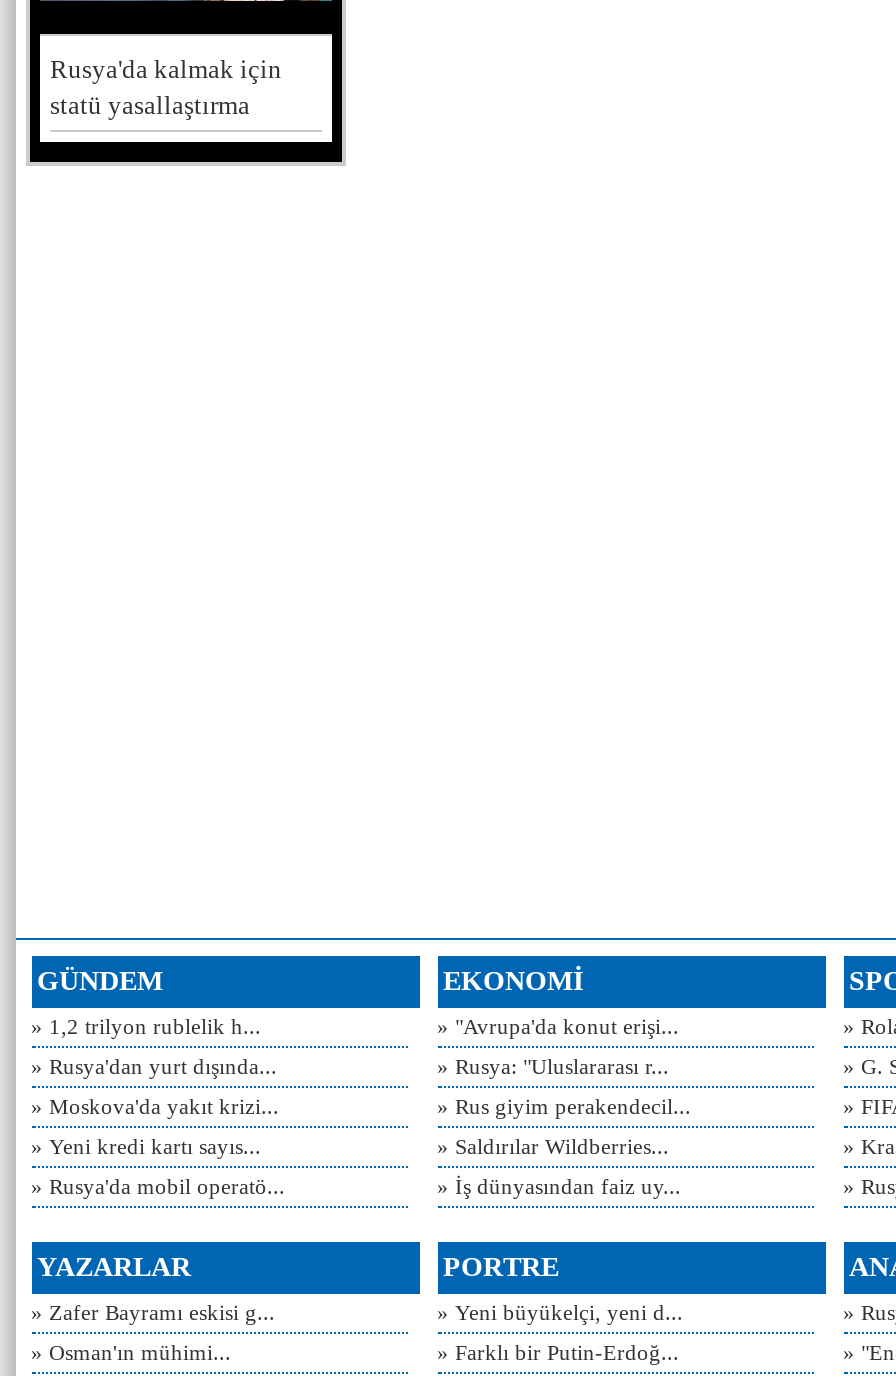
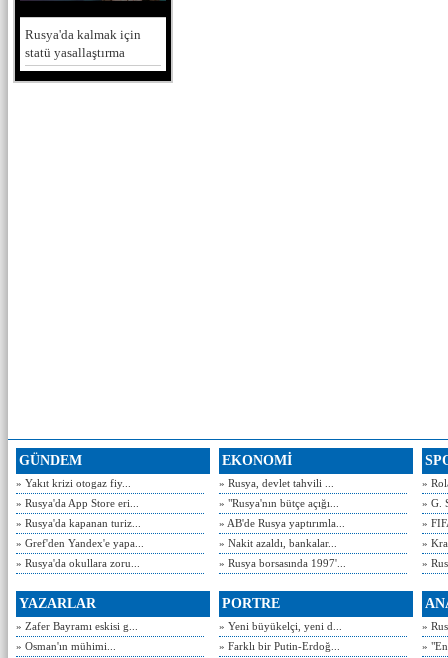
[31,1015,261,1039] » 1,2 trilyon rublelik h... -> [15,477,130,489] » Yakıt krizi otogaz fiy...
[437,1015,679,1039] » "Avrupa'da konut erişi... -> [218,477,333,489] » Rusya, devlet tahvili ...
[31,1055,277,1079] » Rusya'dan yurt dışında... -> [15,497,138,509] » Rusya'da App Store eri...
[437,1055,669,1079] » Rusya: "Uluslararası r... -> [218,497,338,509] » "Rusya'nın bütçe açığı...
[31,1095,279,1119] » Moskova'da yakıt krizi... -> [15,517,140,529] » Rusya'da kapanan turiz...
[437,1095,691,1119] » Rus giyim perakendecil... -> [218,517,344,529] » AB'de Rusya yaptırımla...
[31,1135,261,1159] » Yeni kredi kartı sayıs... -> [15,537,143,549] » Gref'den Yandex'e yapa...
[437,1135,669,1159] » Saldırılar Wildberries... -> [218,537,336,549] » Nakit azaldı, bankalar...
[31,1175,285,1199] » Rusya'da mobil operatö... -> [15,557,139,569] » Rusya'da okullara zoru...
[437,1175,681,1199] » İş dünyasından faiz uy... -> [218,557,345,569] » Rusya borsasında 1997'...

